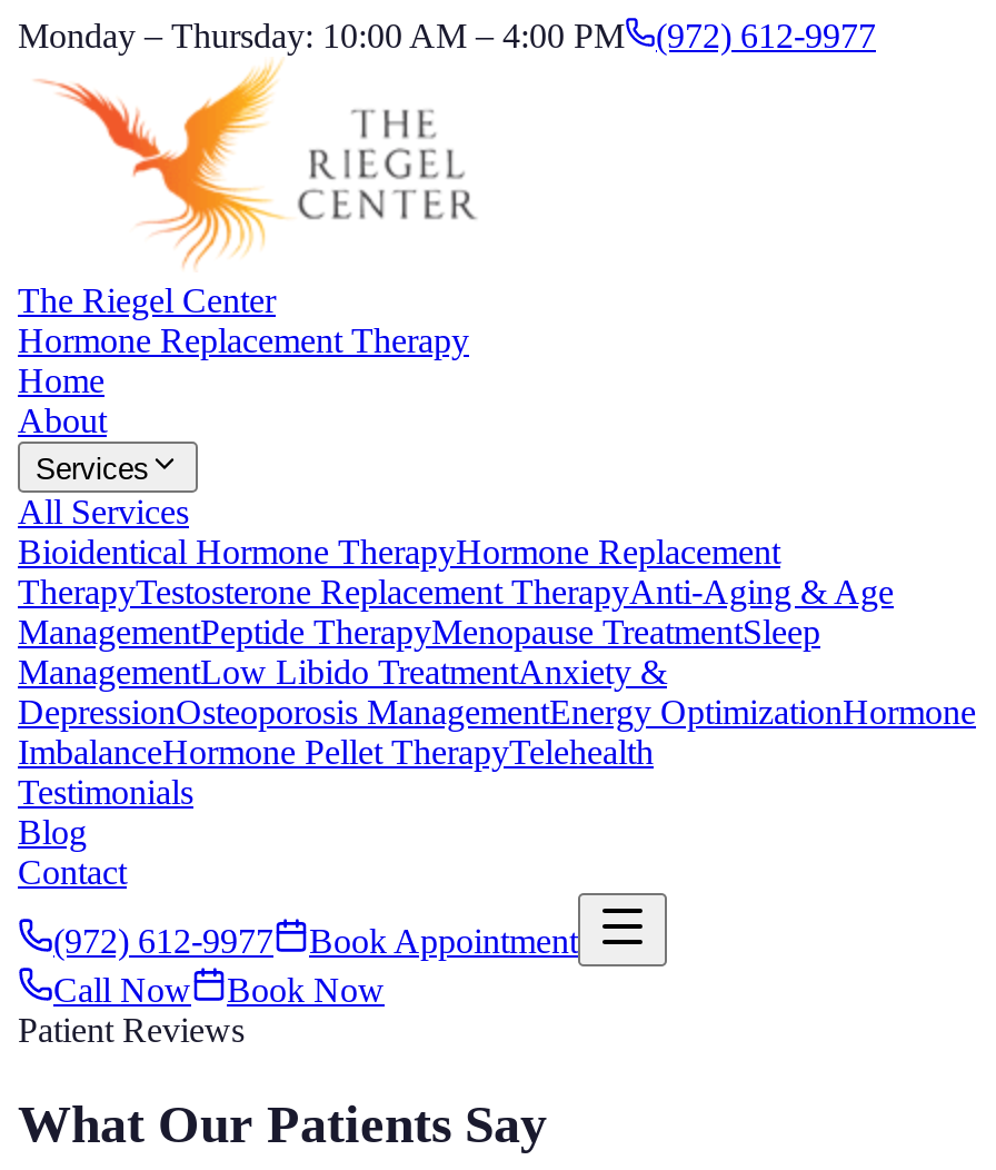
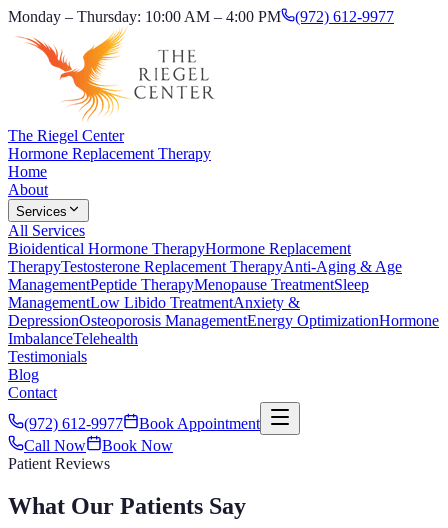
[18,733,654,771] ImbalanceHormone Pellet TherapyTelehealth -> [8,330,138,347] ImbalanceTelehealth

